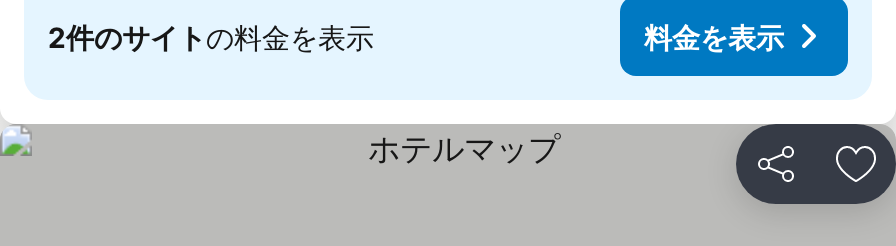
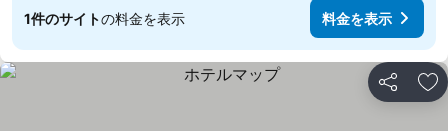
[48,19,374,53] 2件のサイトの料金を表示 -> [24,9,185,26] 1件のサイトの料金を表示

